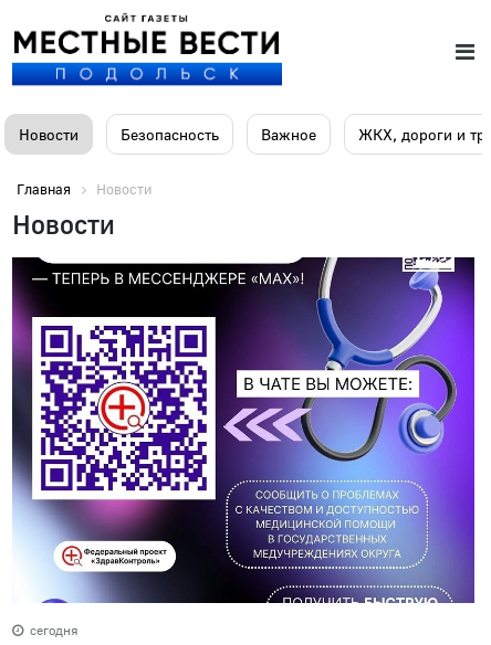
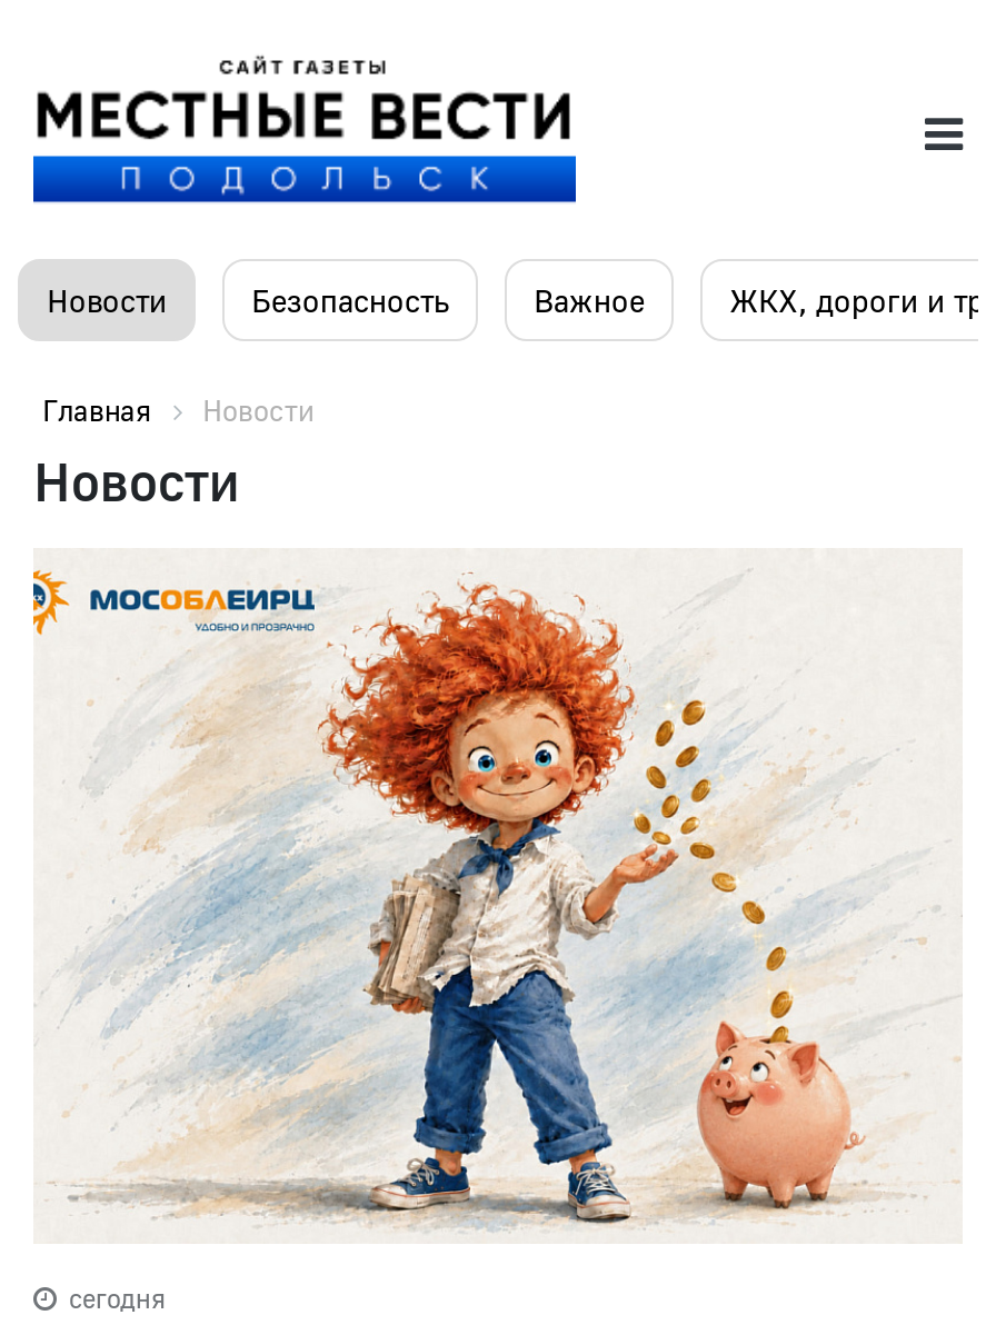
[11,256,476,604] [image] -> [31,548,963,1244] [image]

